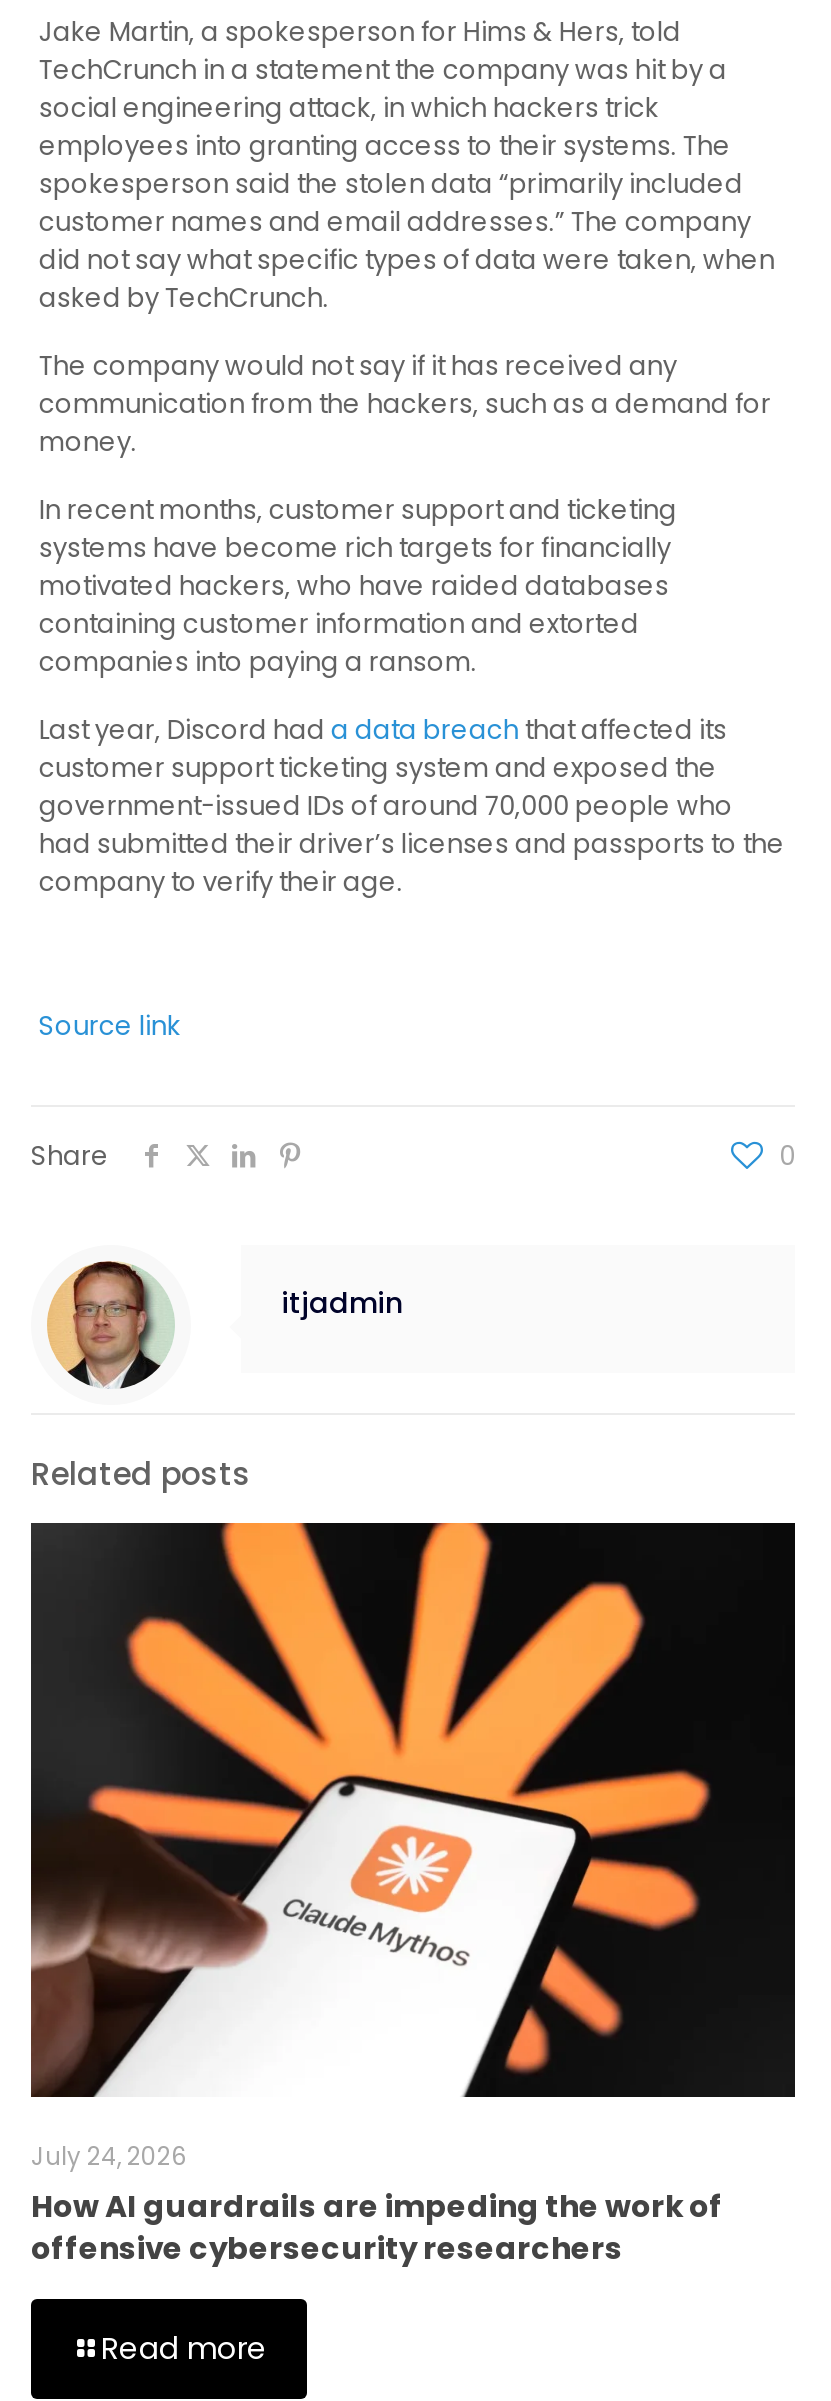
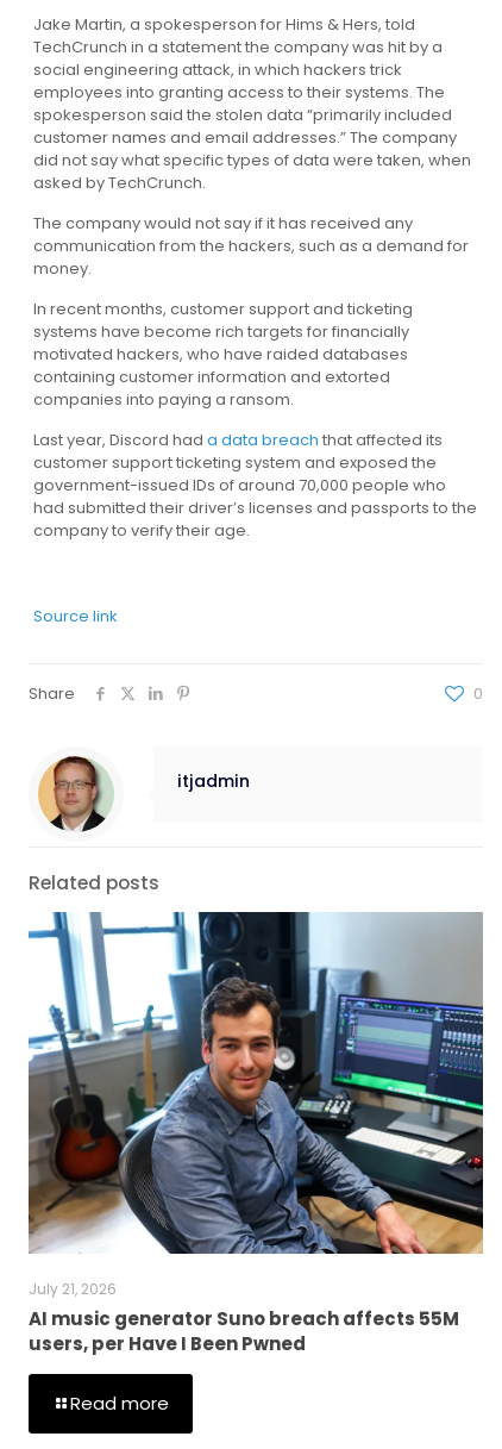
[29,1521,797,2268] [image] | July 24, 2026 | How AI guardrails are impeding the work of | offensive cybersecurity researchers -> [27,911,484,1356] [image] | July 21, 2026 | AI music generator Suno breach affects 55M | users, per Have I Been Pwned

